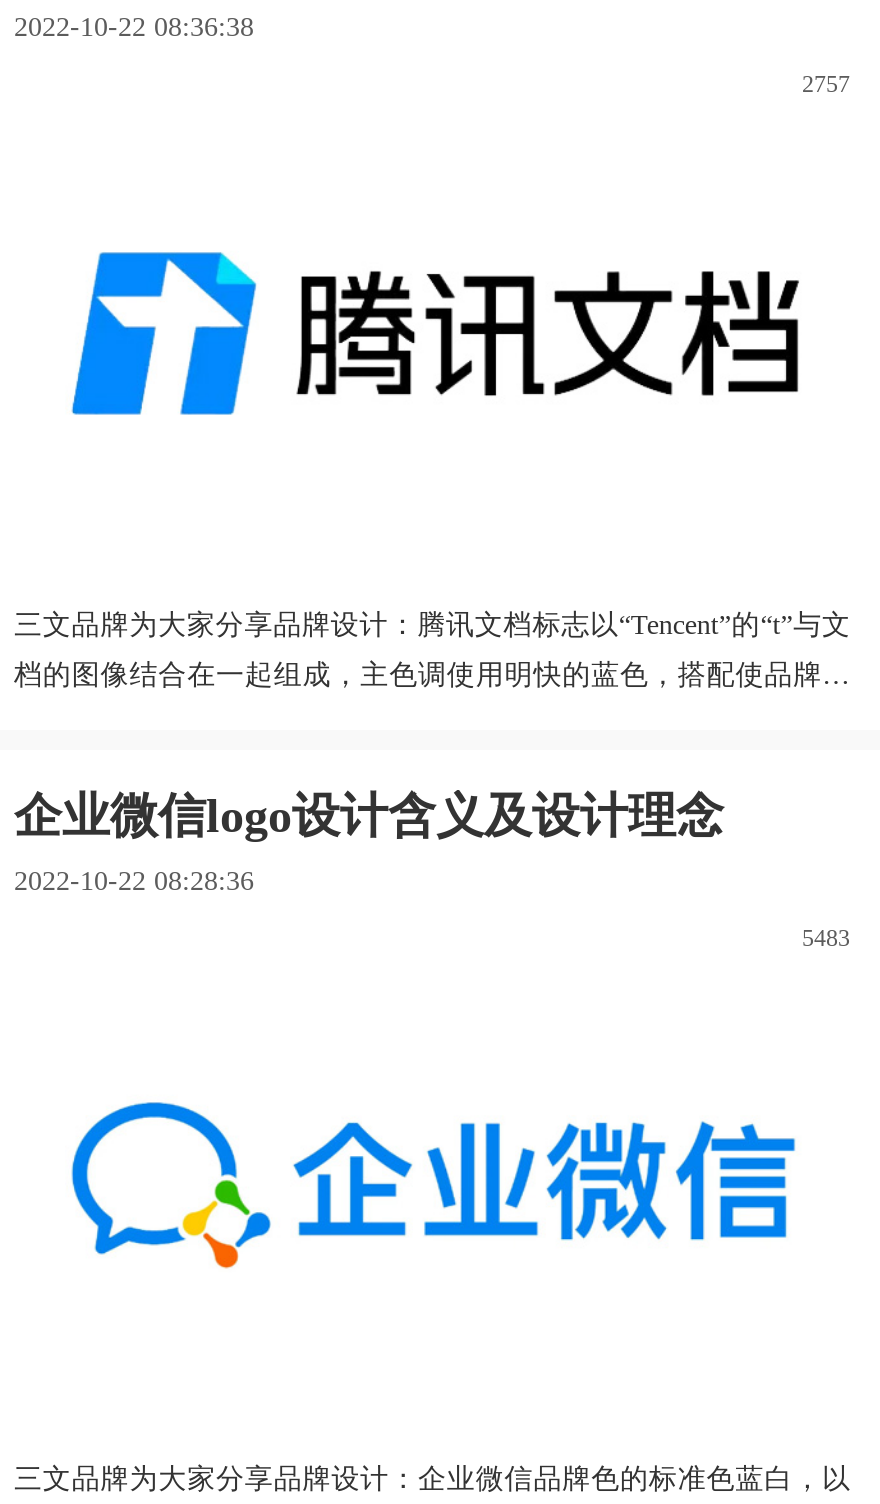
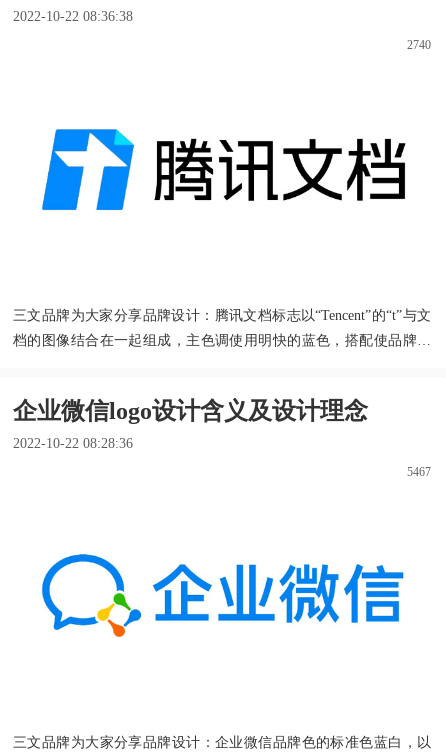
[802,69,850,97] 2757 -> [407,37,431,51] 2740
[802,924,850,952] 5483 -> [407,465,431,479] 5467

